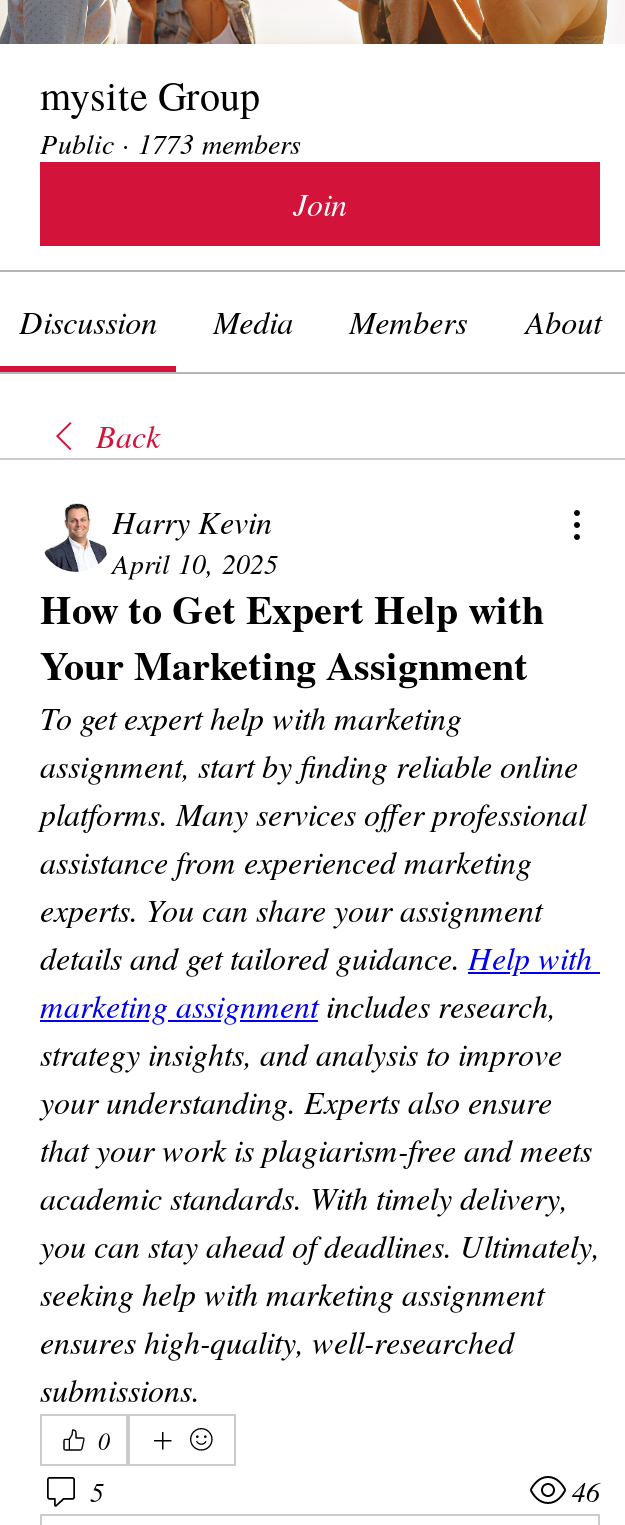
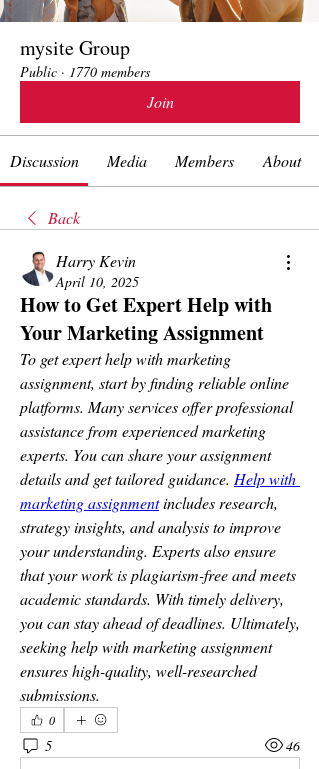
[40,124,300,162] Public · 1773 members -> [20,62,150,81] Public · 1770 members

